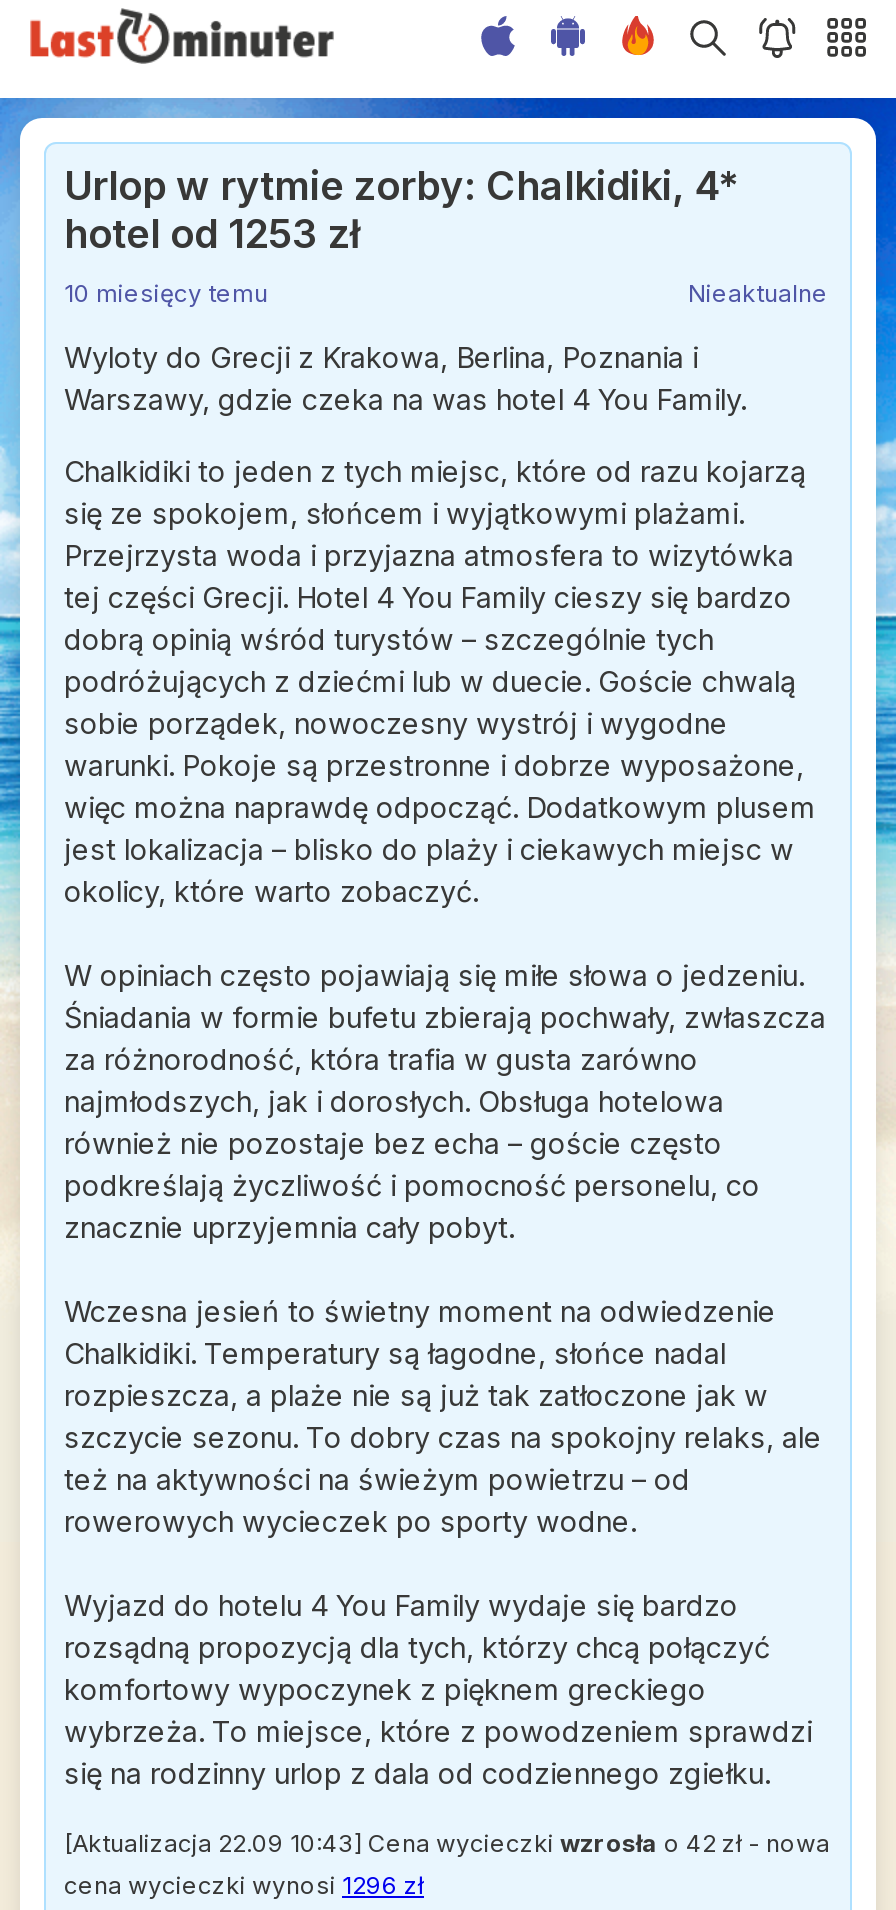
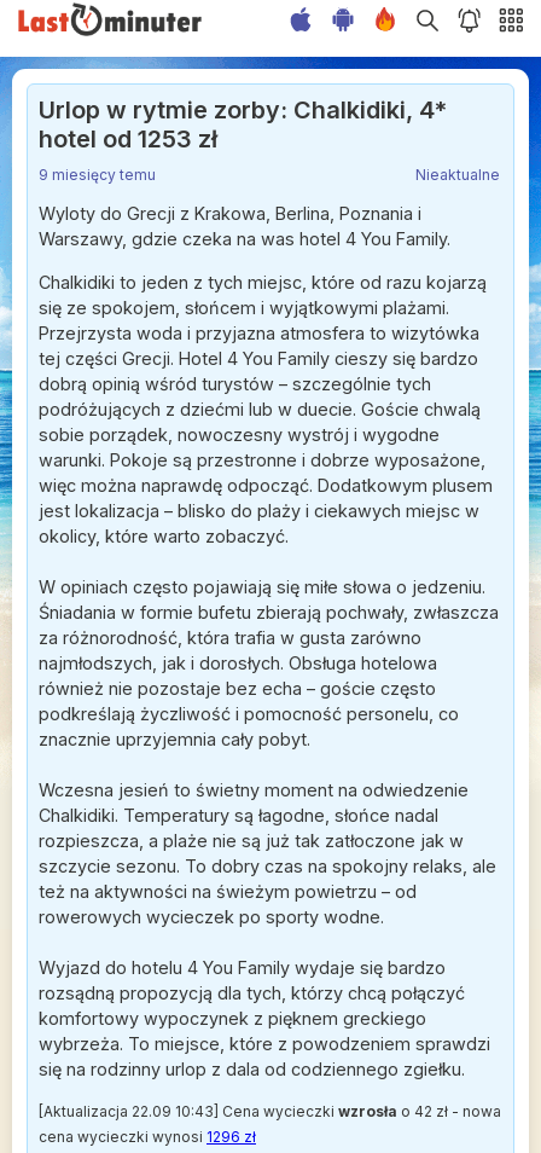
[64,278,268,308] 10 miesięcy temu -> [39,166,156,184] 9 miesięcy temu

